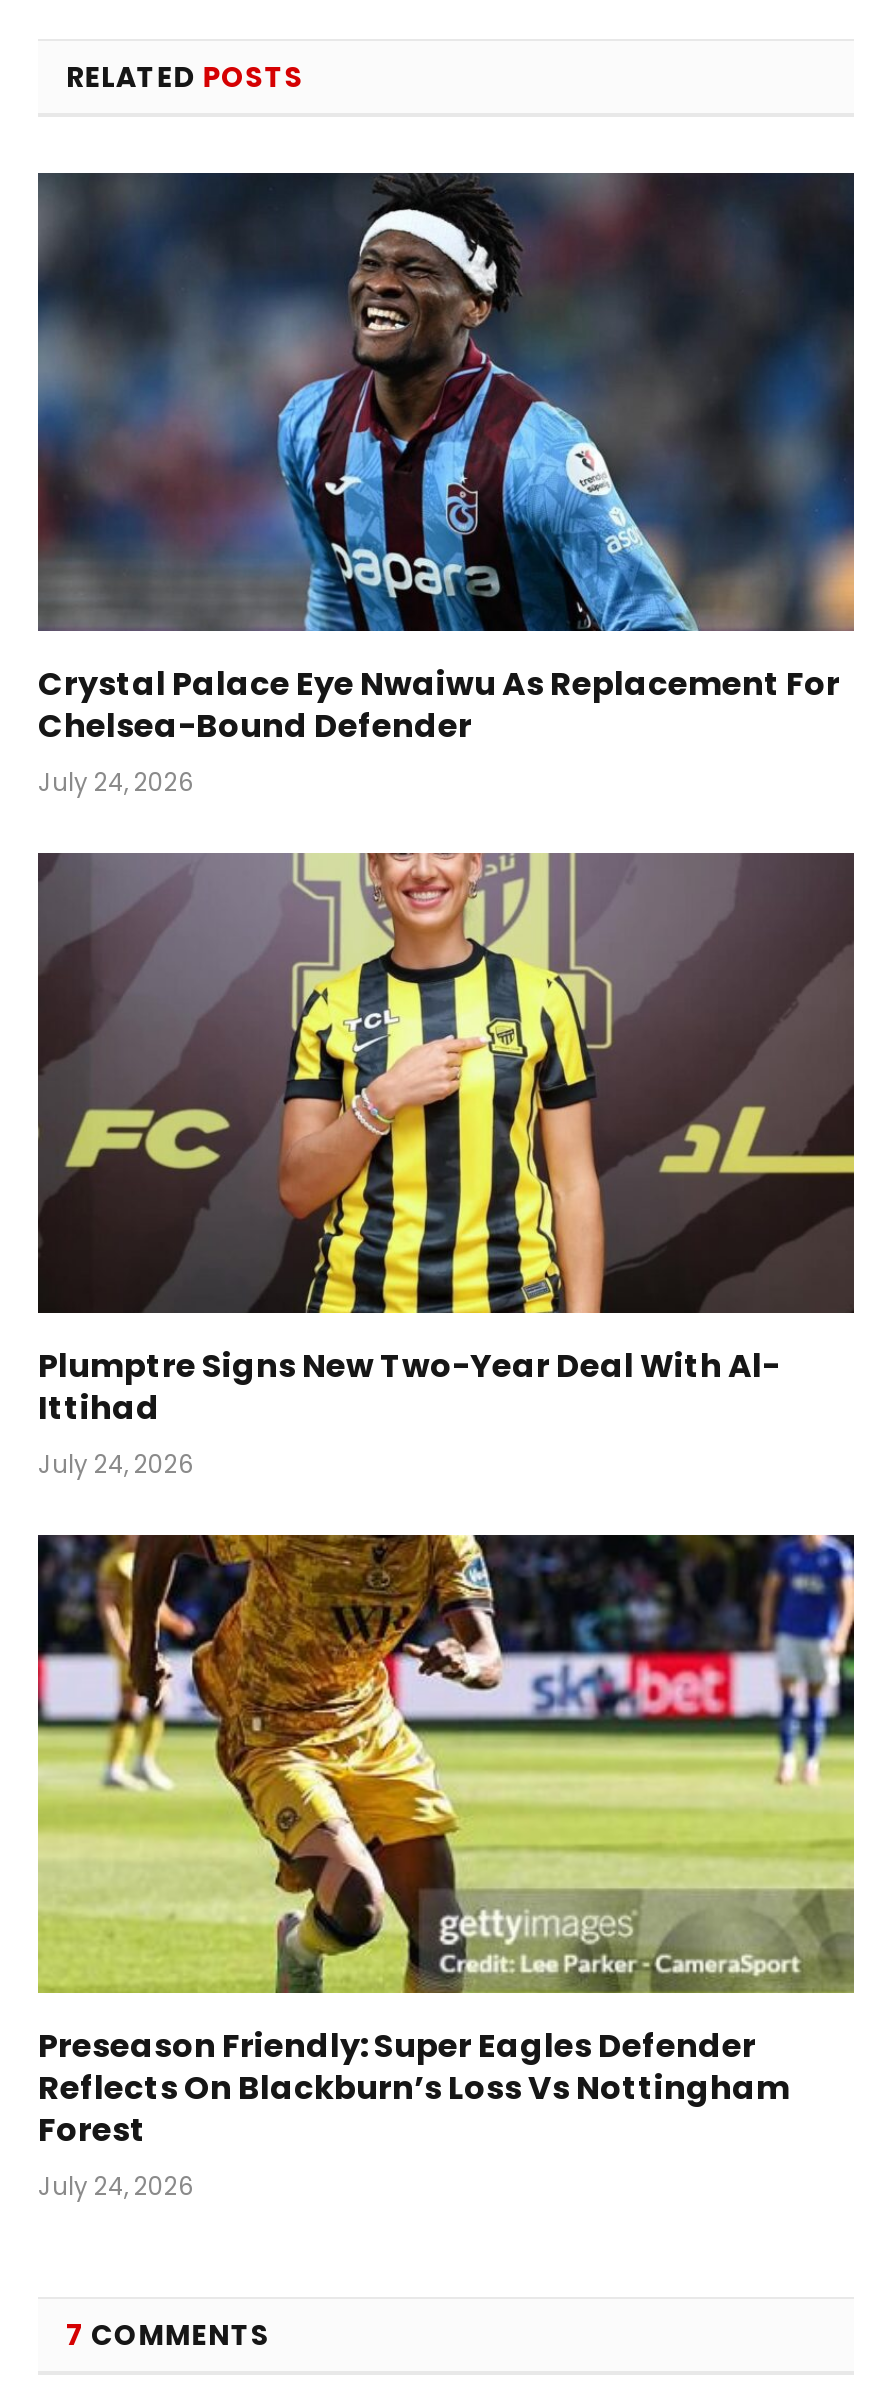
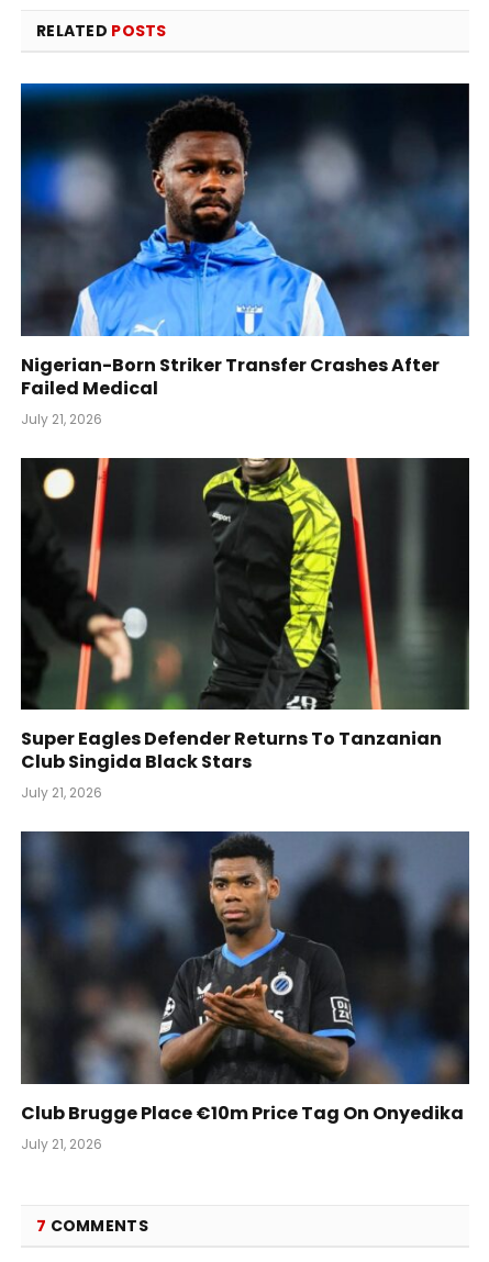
[36,171,856,633] [image] -> [21,82,469,298] [image]
[38,662,840,800] Crystal Palace Eye Nwaiwu As Replacement For | Chelsea-Bound Defender | July 24, 2026 -> [21,352,440,428] Nigerian-Born Striker Transfer Crashes After | Failed Medical | July 21, 2026
[38,851,856,1481] [image] | Plumptre Signs New Two-Year Deal With Al- | Ittihad | July 24, 2026 -> [21,457,469,802] [image] | Super Eagles Defender Returns To Tanzanian | Club Singida Black Stars | July 21, 2026
[36,1533,856,2204] [image] | Preseason Friendly: Super Eagles Defender | Reflects On Blackburn’s Loss Vs Nottingham | Forest | July 24, 2026 -> [20,830,470,1153] [image] | Club Brugge Place €10m Price Tag On Onyedika | July 21, 2026

